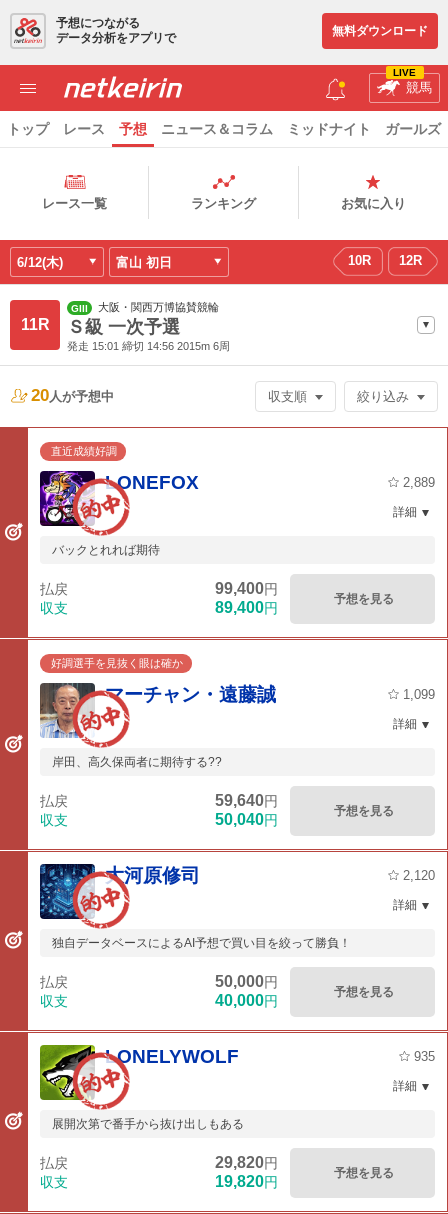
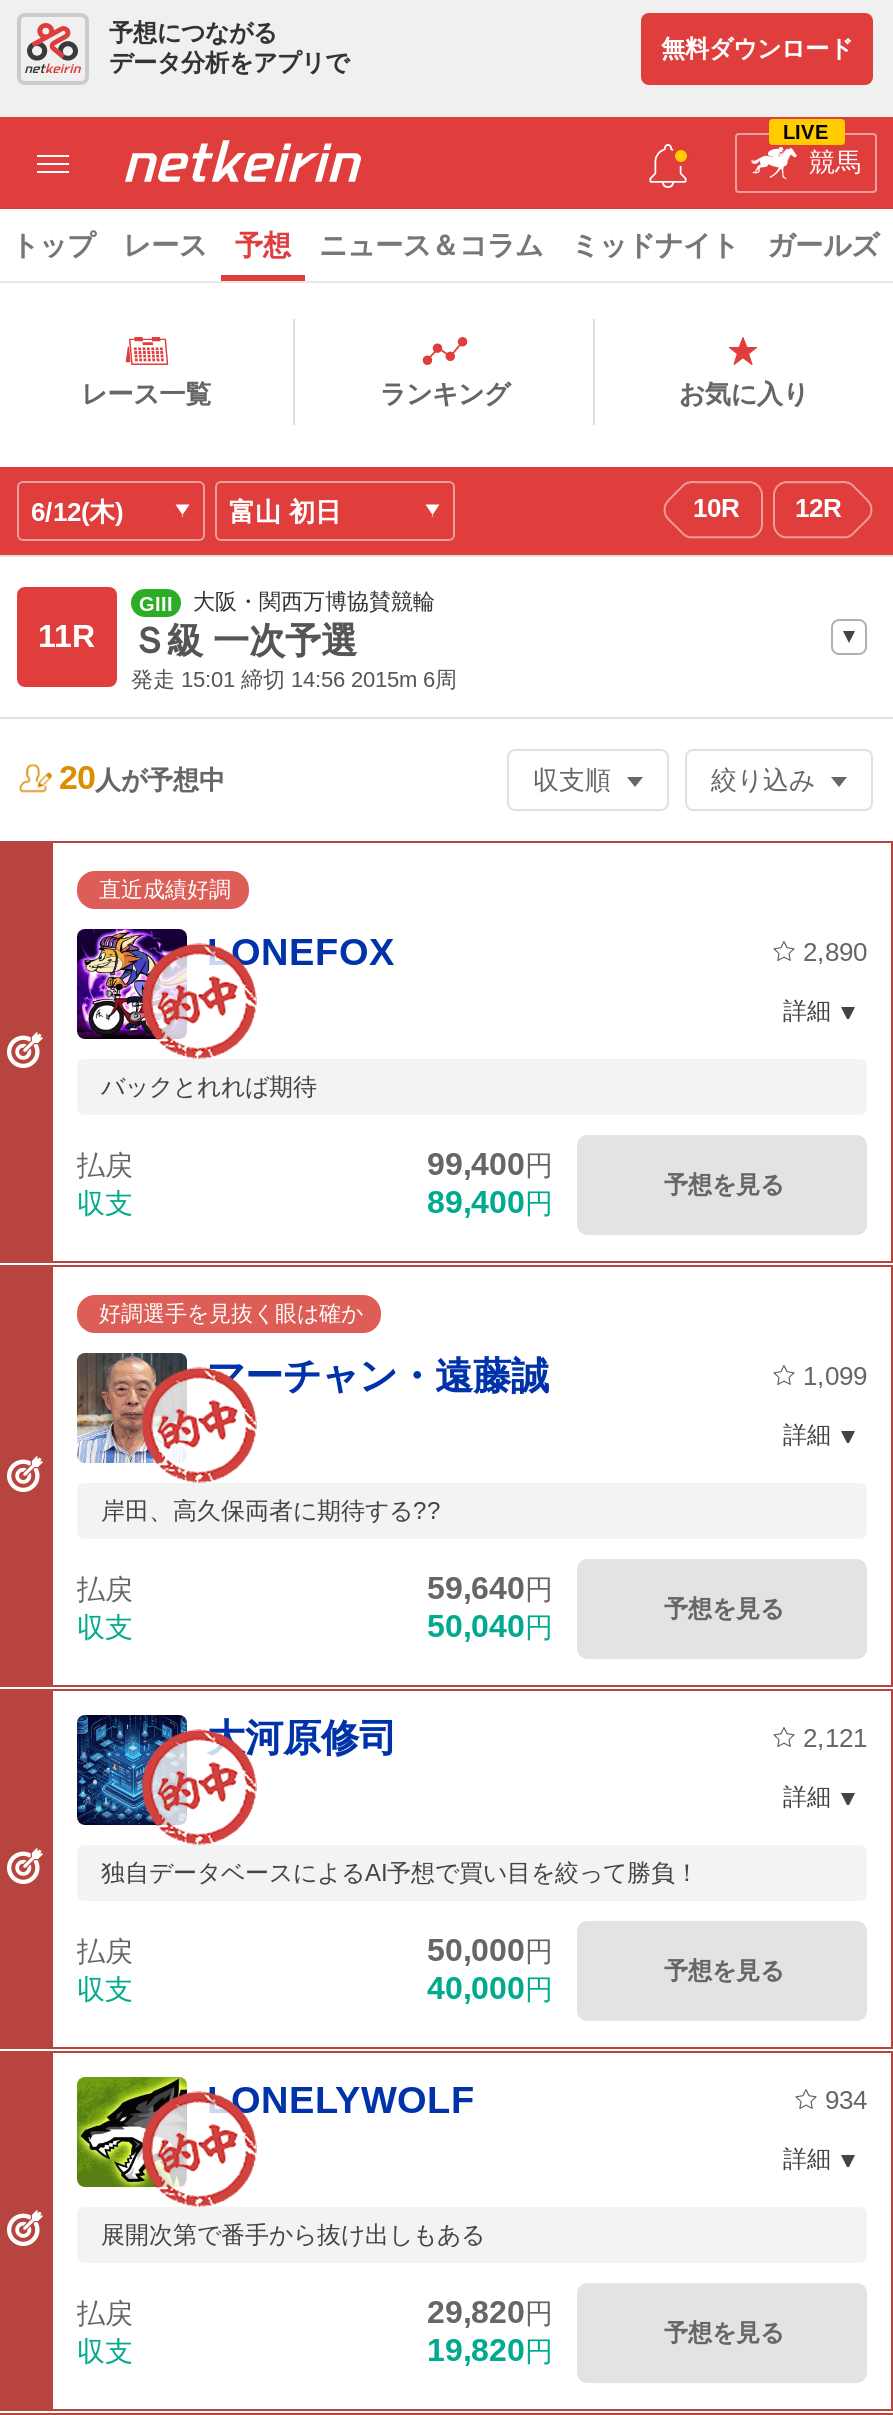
[403,475,435,490] 2,889 -> [803,938,867,968] 2,890
[403,868,435,883] 2,120 -> [803,1724,867,1754] 2,121
[414,1049,435,1064] 935 -> [825,2086,867,2116] 934

